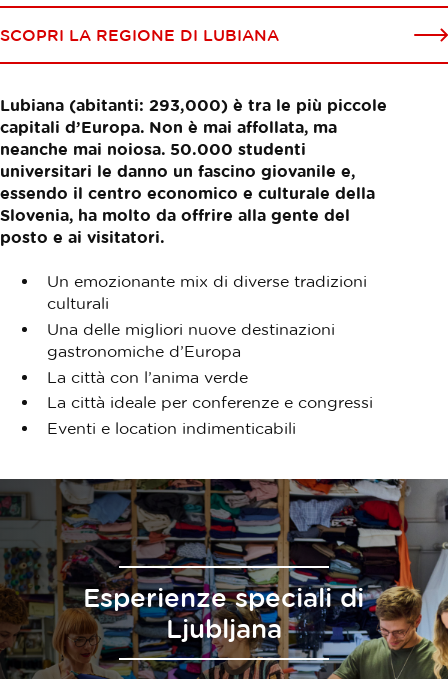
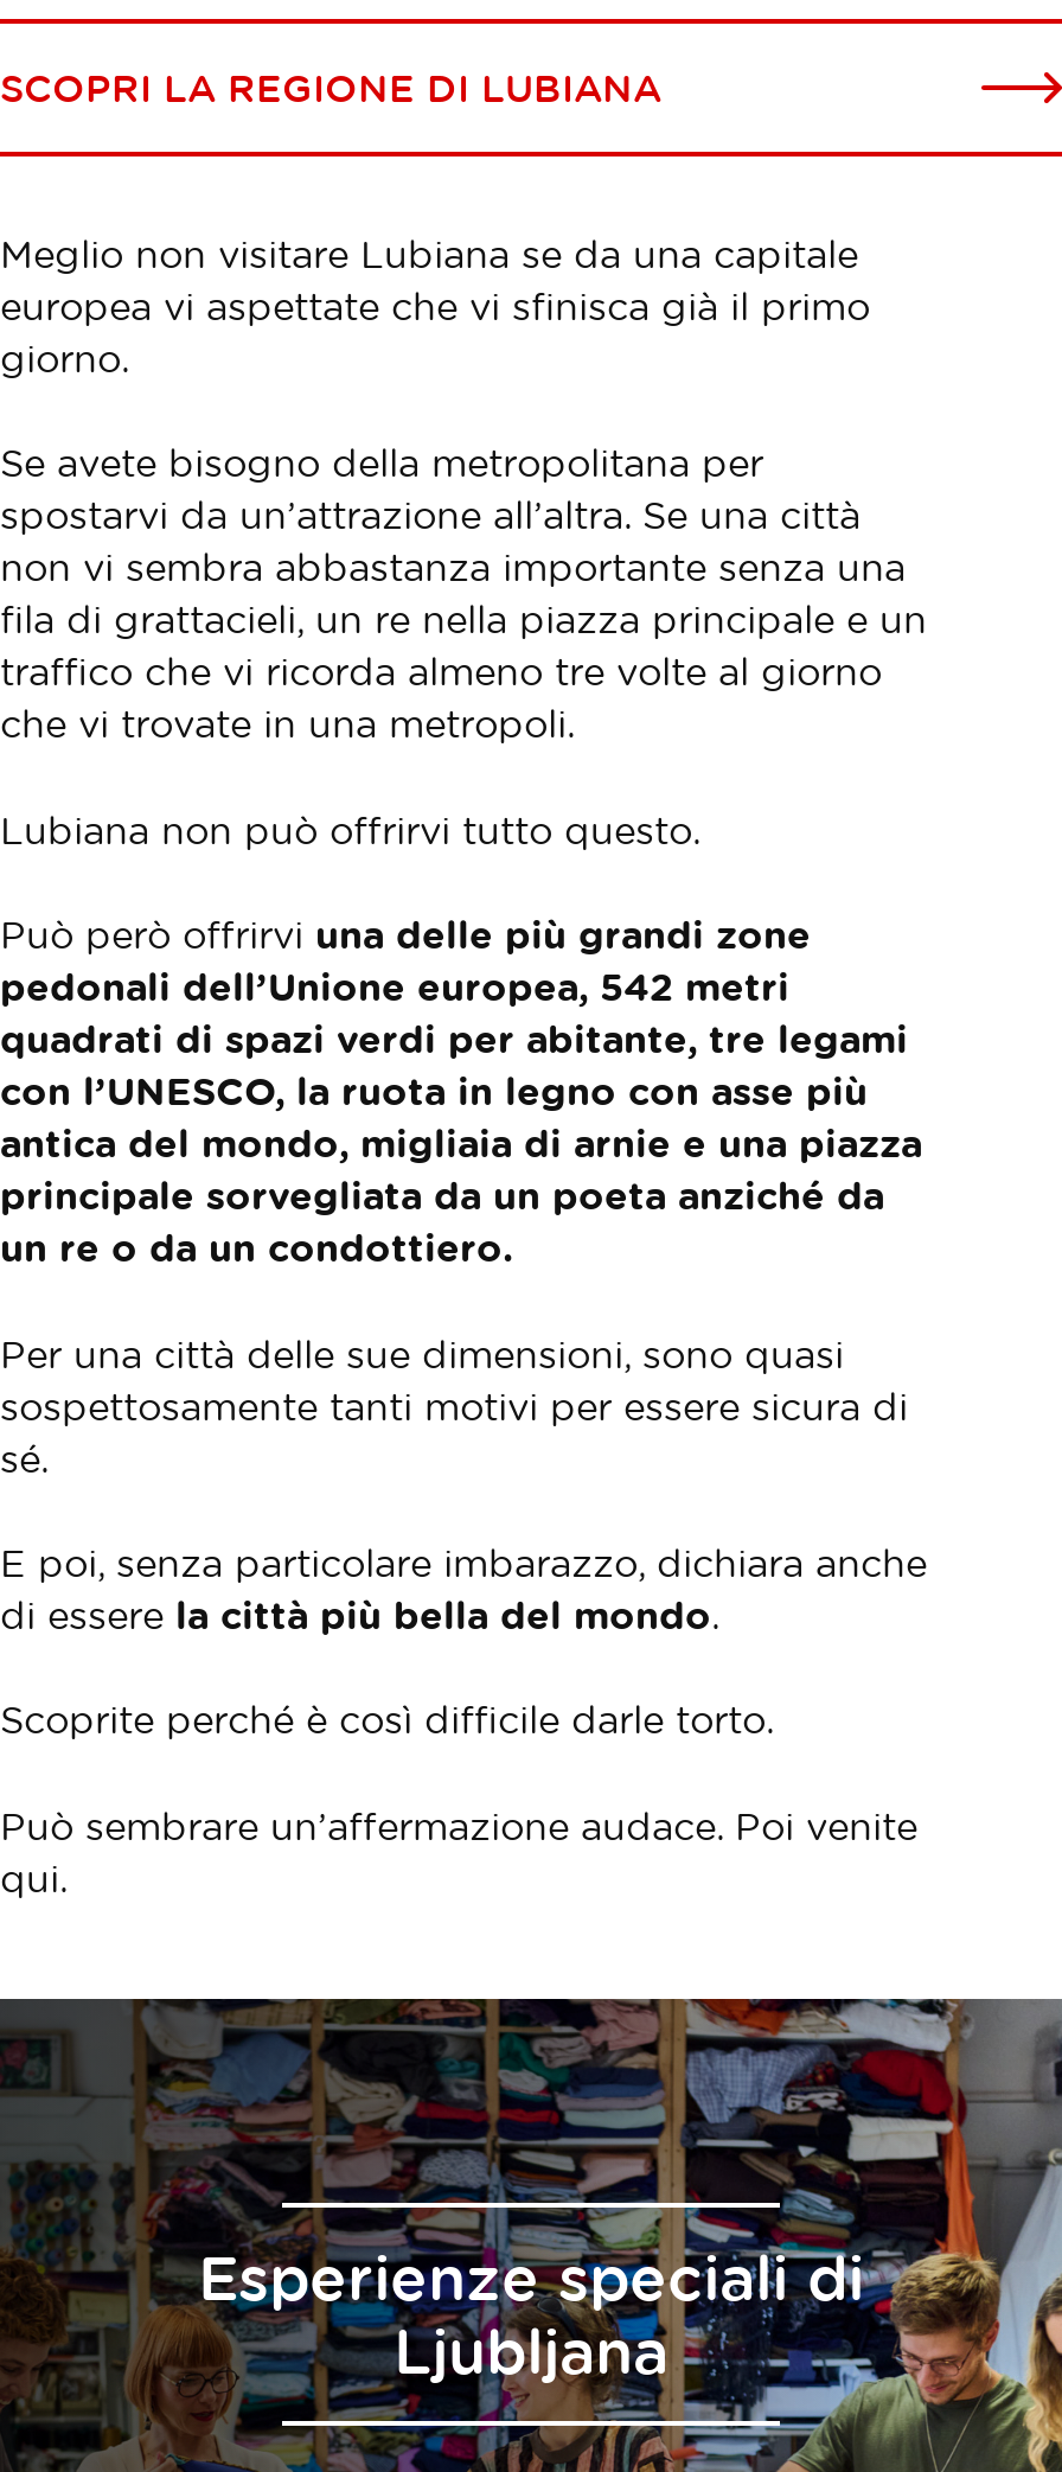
[0,96,387,437] Lubiana (abitanti: 293,000) è tra le più piccole | capitali d’Europa. Non è mai affollata, ma | neanche mai noiosa. 50.000 studenti | universitari le danno un fascino giovanile e, | essendo il centro economico e culturale della | Slovenia, ha molto da offrire alla gente del | posto e ai visitatori. | Un emozionante mix di diverse tradizioni | culturali | Una delle migliori nuove destinazioni | gastronomiche d’Europa | La città con l’anima verde | La città ideale per conferenze e congressi | Eventi e location indimenticabili -> [0,232,927,1899] Meglio non visitare Lubiana se da una capitale | europea vi aspettate che vi sfinisca già il primo | giorno. | Se avete bisogno della metropolitana per | spostarvi da un’attrazione all’altra. Se una città | non vi sembra abbastanza importante senza una | fila di grattacieli, un re nella piazza principale e un | traffico che vi ricorda almeno tre volte al giorno | che vi trovate in una metropoli. | Lubiana non può offrirvi tutto questo. | Può però offrirvi una delle più grandi zone | pedonali dell’Unione europea, 542 metri | quadrati di spazi verdi per abitante, tre legami | con l’UNESCO, la ruota in legno con asse più | antica del mondo, migliaia di arnie e una piazza | principale sorvegliata da un poeta anziché da | un re o da un condottiero. | Per una città delle sue dimensioni, sono quasi | sospettosamente tanti motivi per essere sicura di | sé. | E poi, senza particolare imbarazzo, dichiara anche | di essere la città più bella del mondo. | Scoprite perché è così difficile darle torto. | Può sembrare un’affermazione audace. Poi venite | qui.

